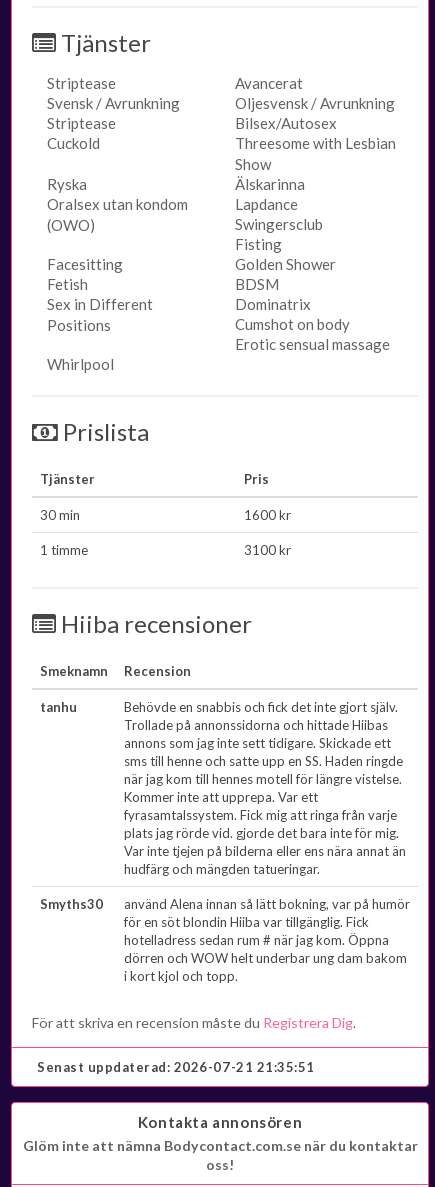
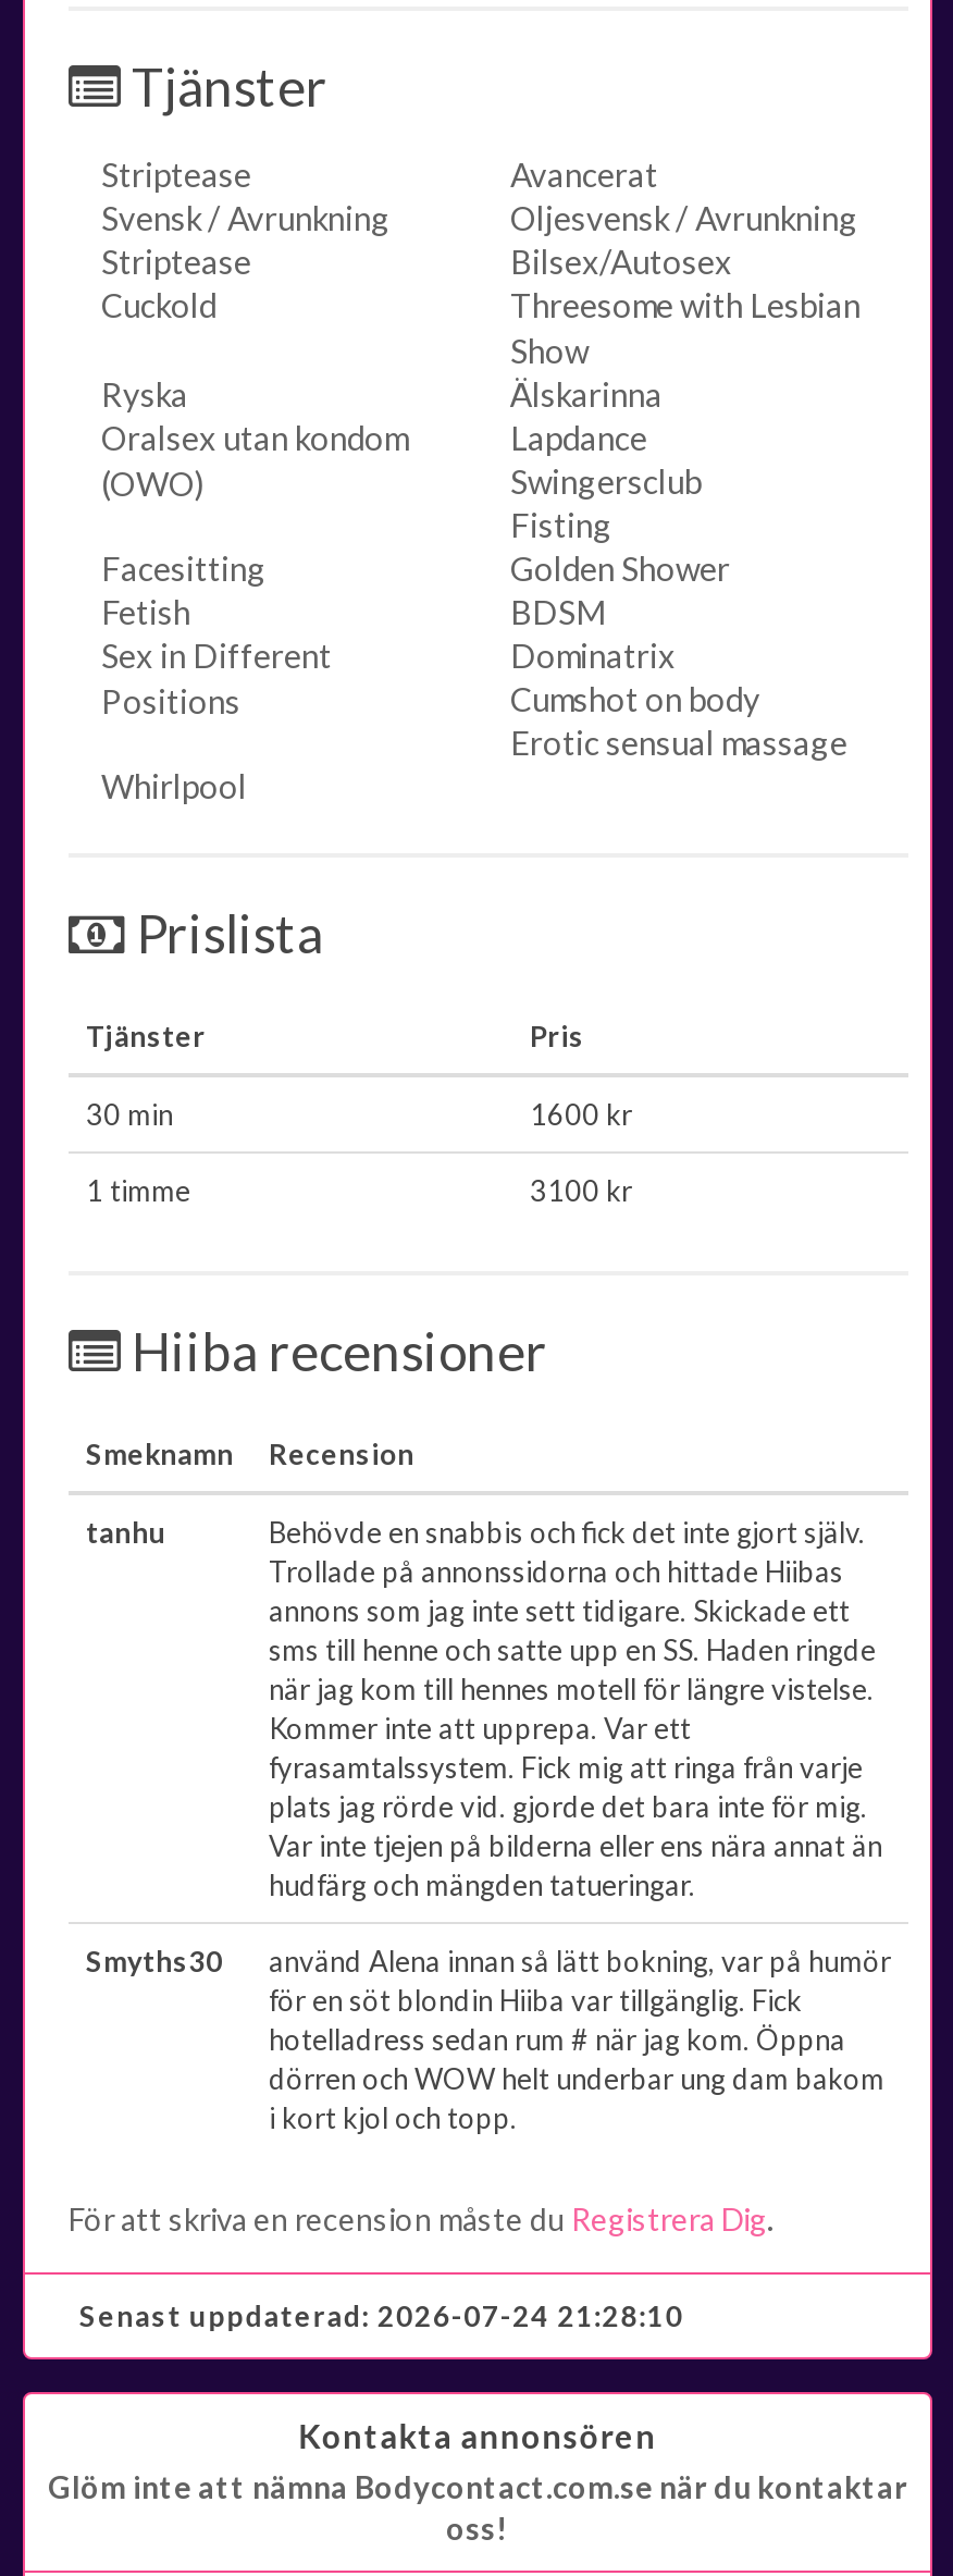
[37,1059,315,1075] Senast uppdaterad: 2026-07-21 21:35:51 -> [79,2298,684,2333] Senast uppdaterad: 2026-07-24 21:28:10

